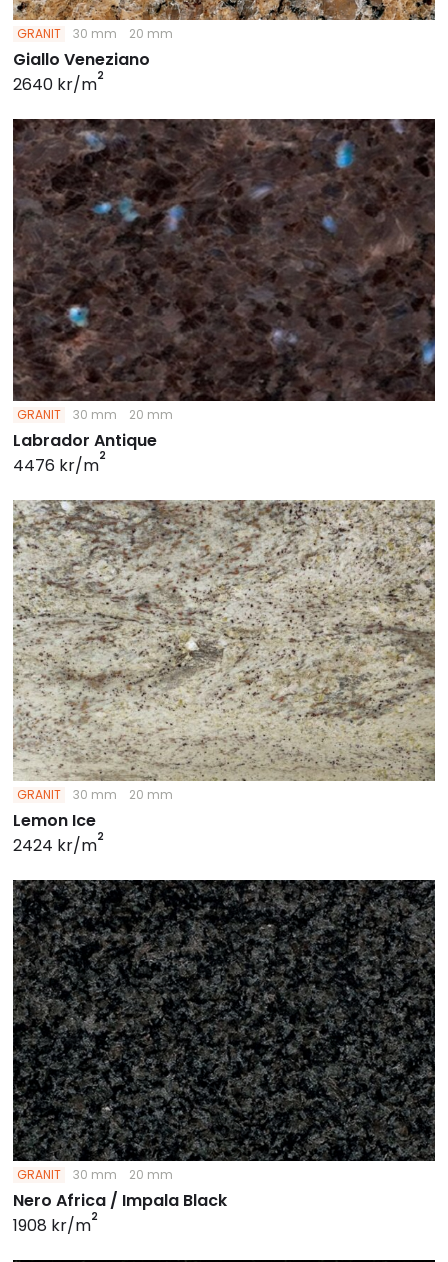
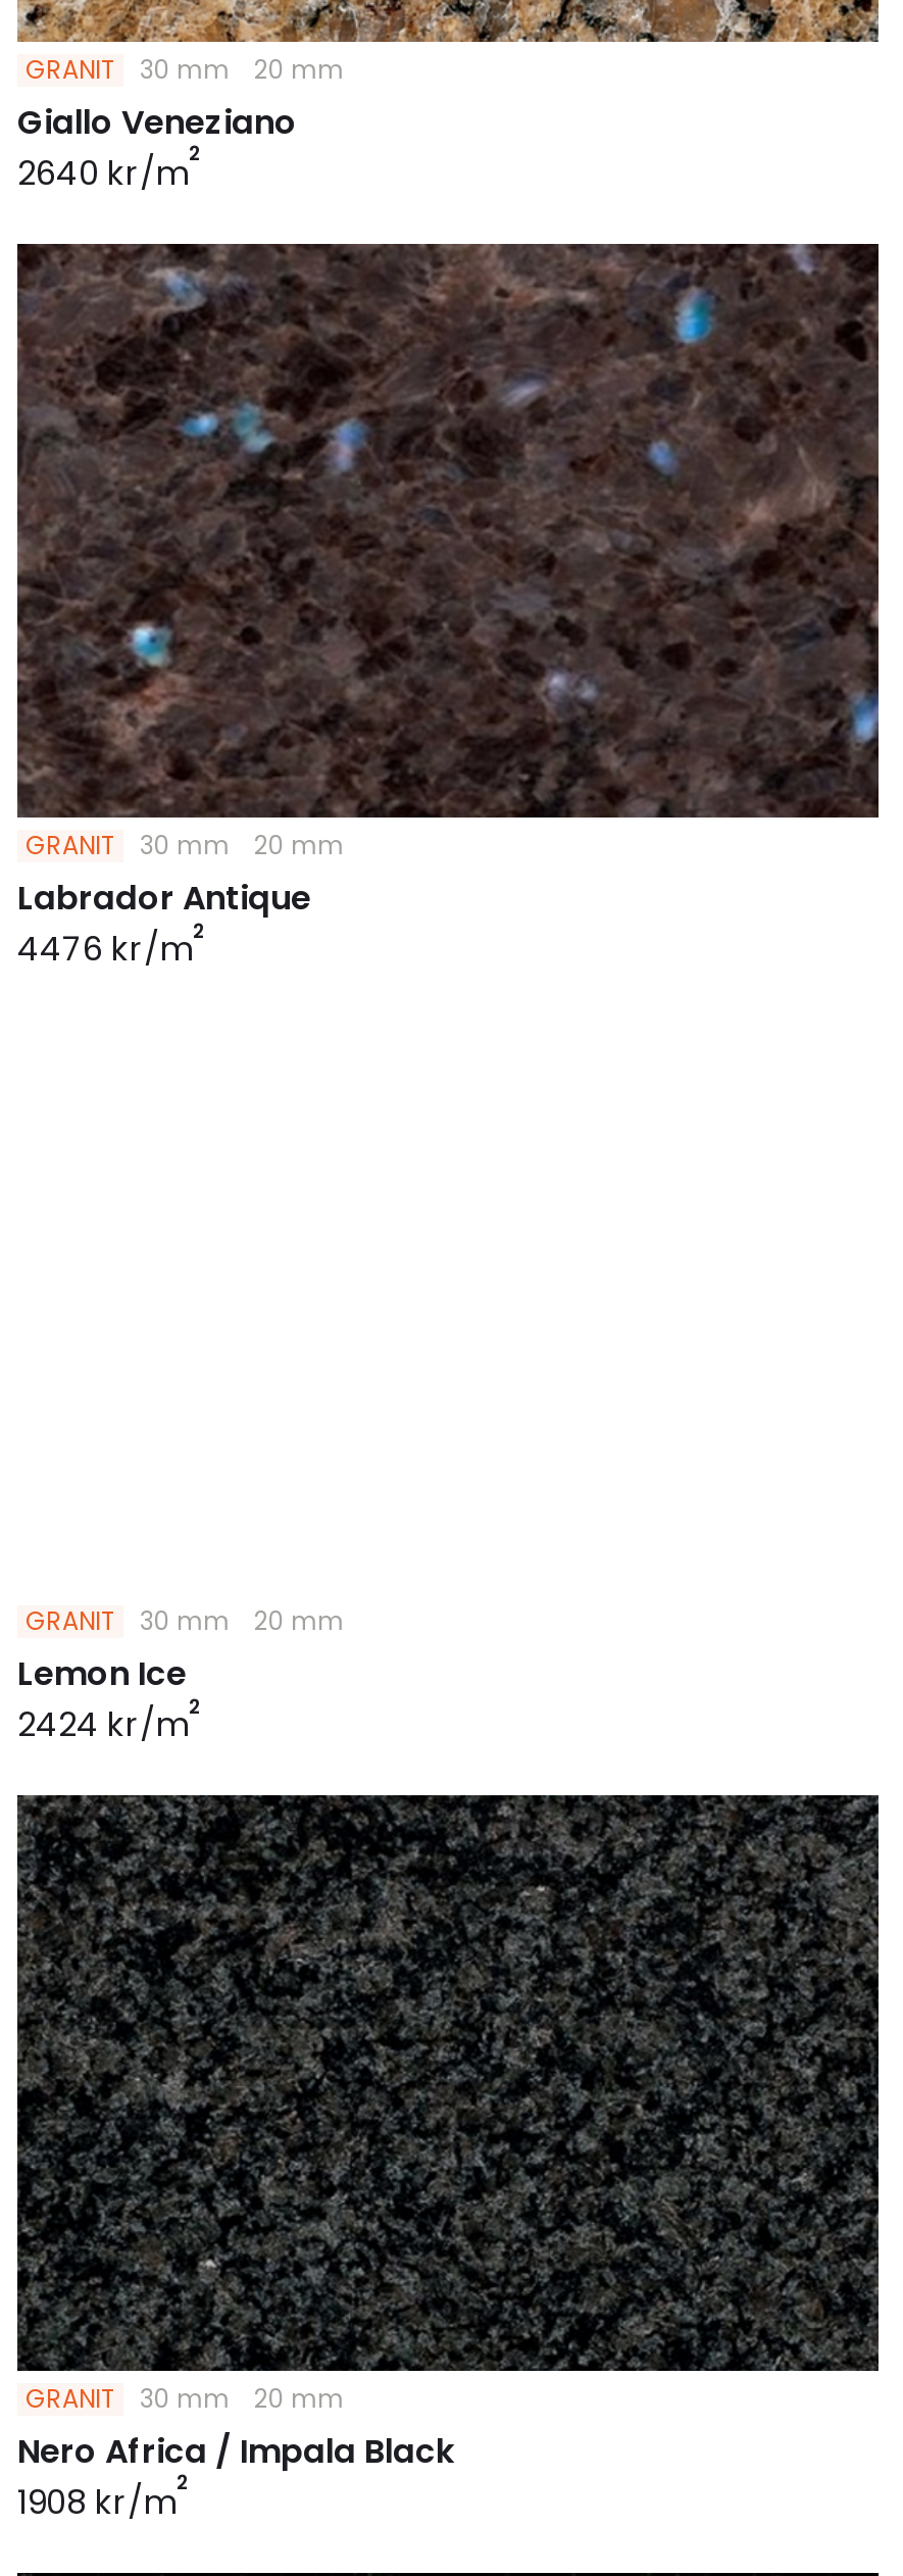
[12,499,436,782] [image] -> none

